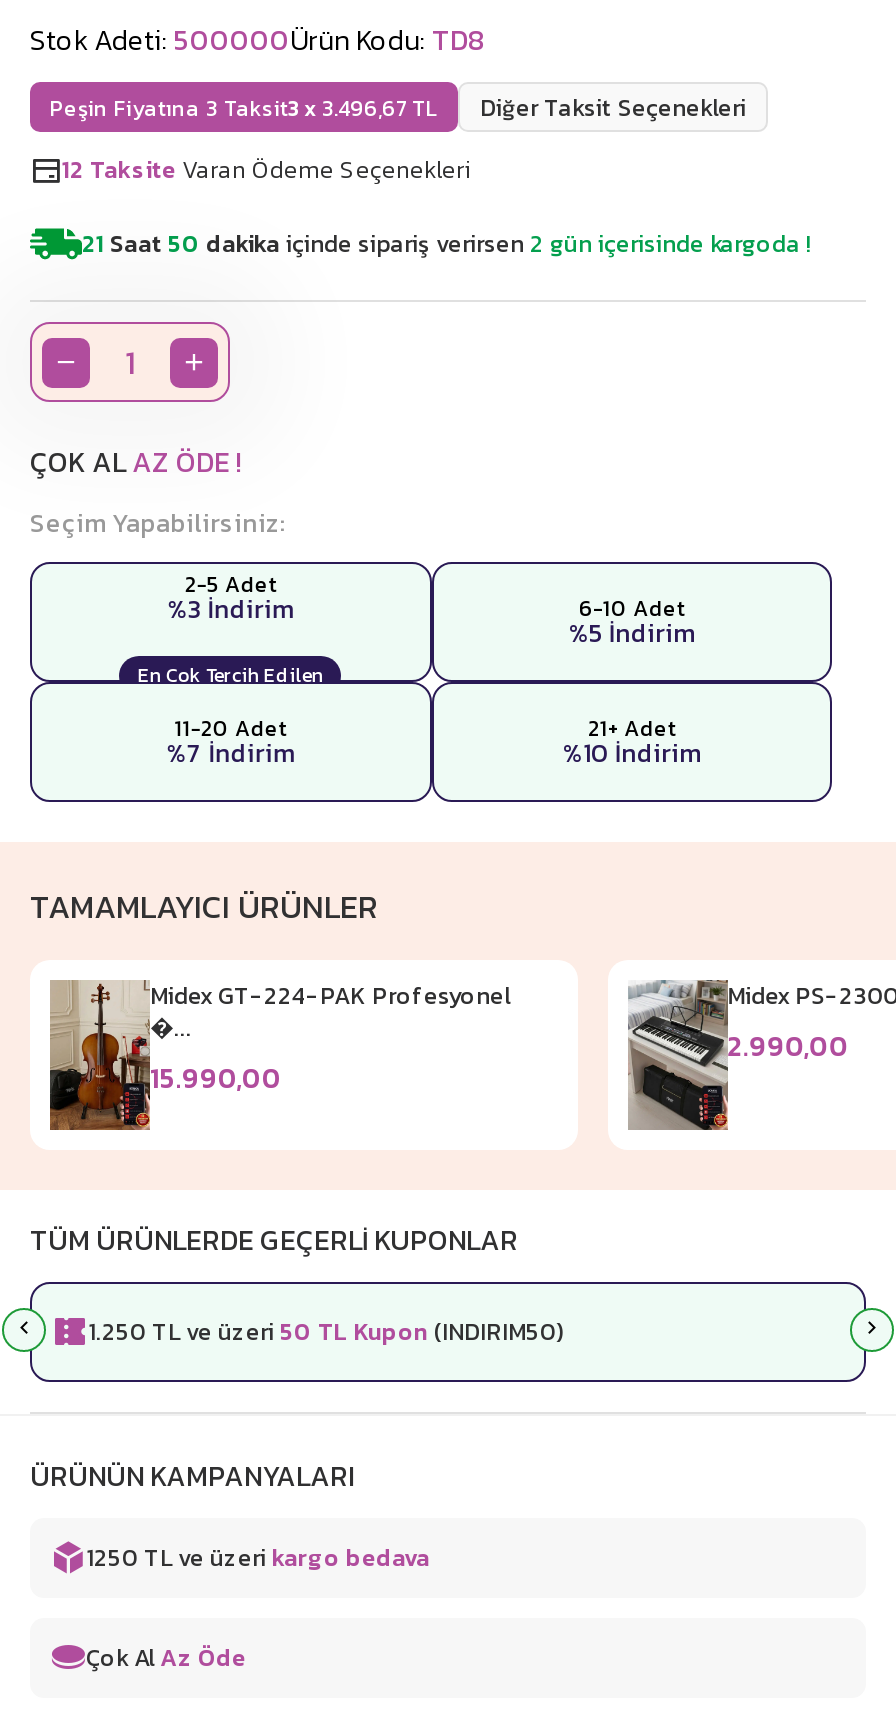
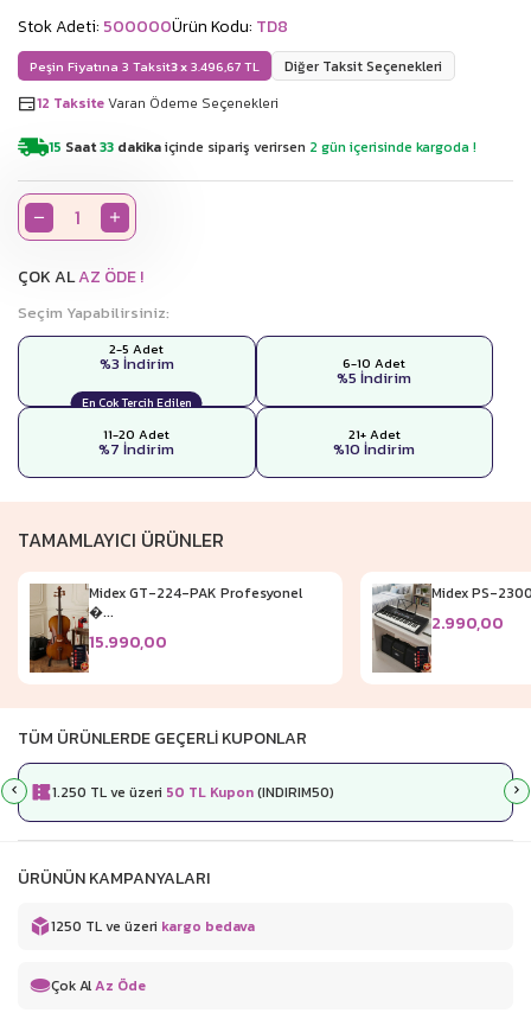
[82,226,812,262] 21 Saat 50 dakika içinde sipariş verirsen 2 gün içerisinde kargoda ! -> [49,136,476,158] 15 Saat 33 dakika içinde sipariş verirsen 2 gün içerisinde kargoda !

